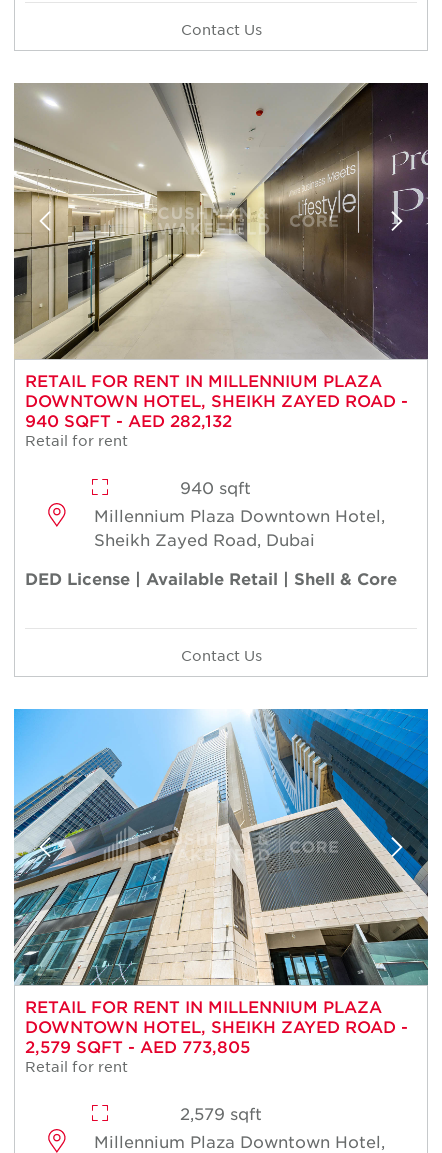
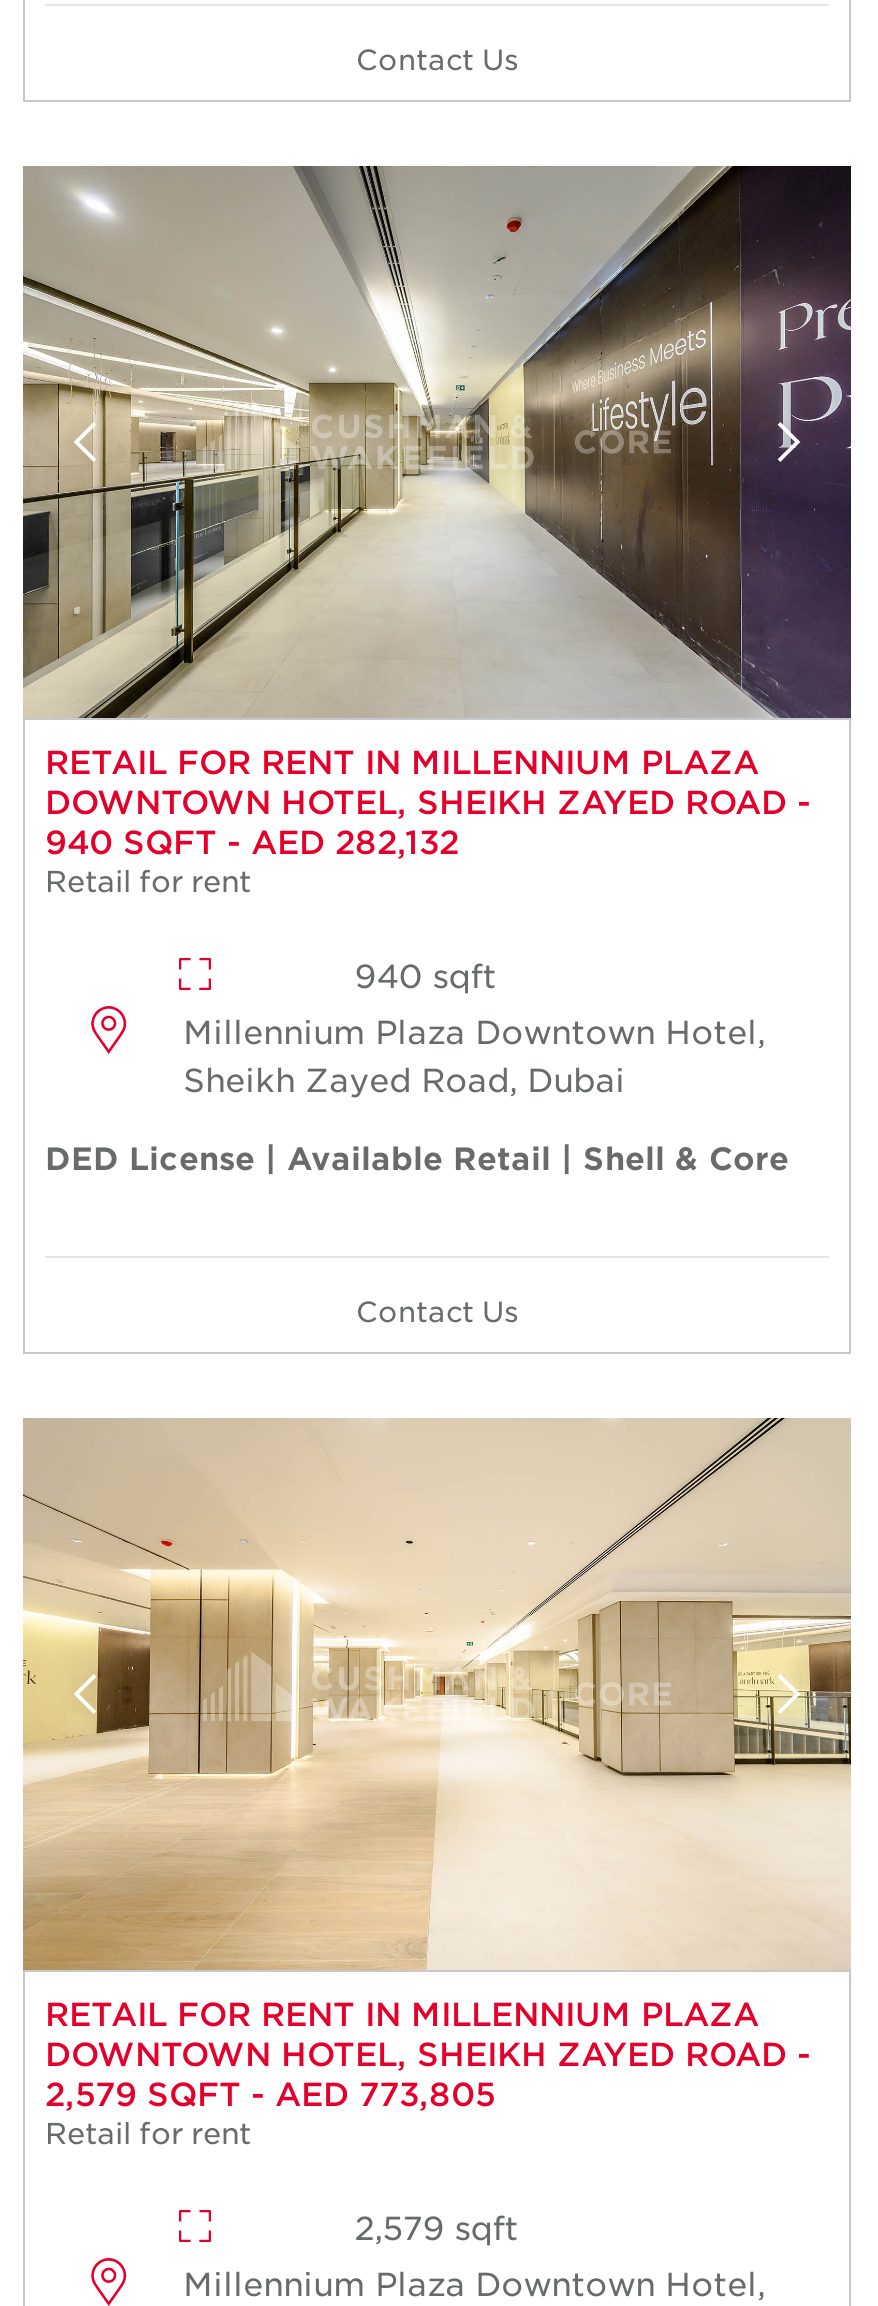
[13,708,429,986] [image] -> [21,1416,853,1972] [image]

